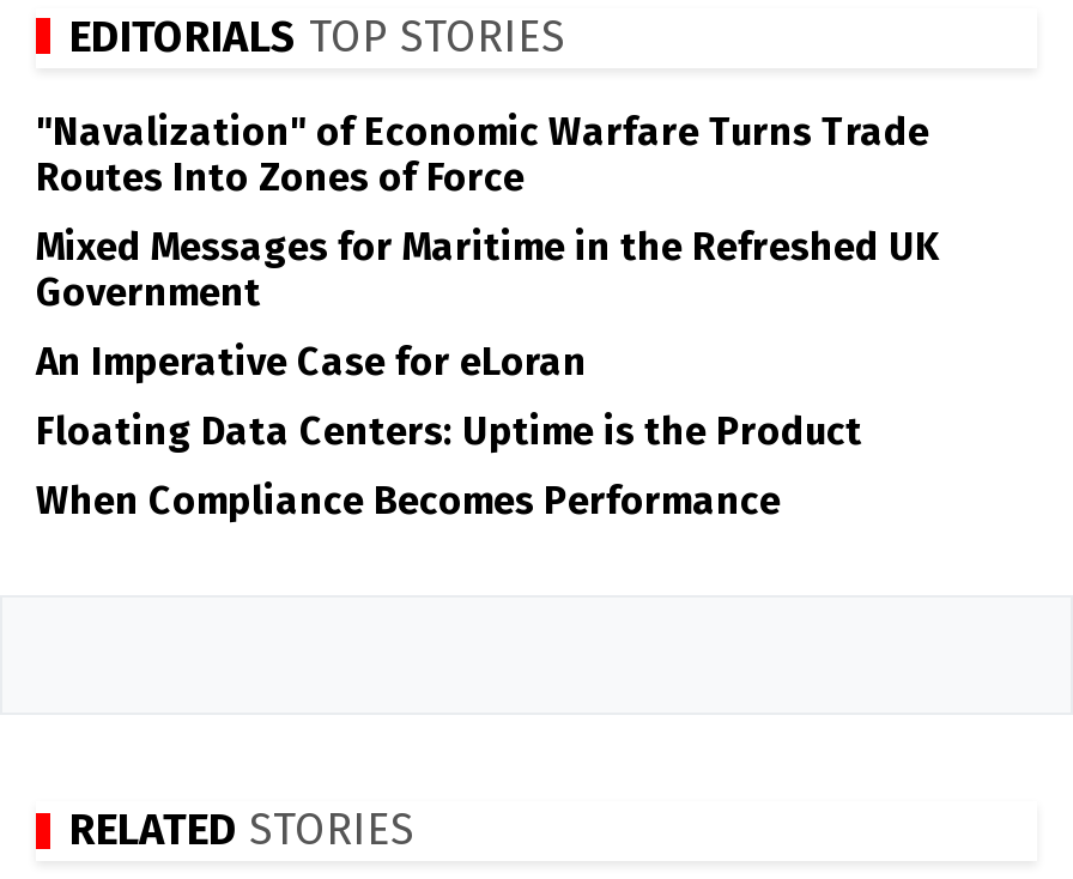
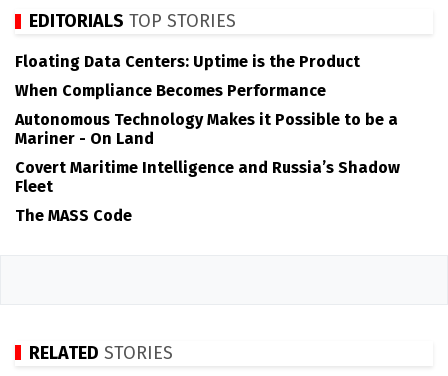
[36,110,939,385] "Navalization" of Economic Warfare Turns Trade | Routes Into Zones of Force | Mixed Messages for Maritime in the Refreshed UK | Government | An Imperative Case for eLoran -> none
moved [36,409,862,524] -> [15,52,360,100]: Floating Data Centers: Uptime is the Product | When Compliance Becomes Performance
none -> [15,110,400,225] Autonomous Technology Makes it Possible to be a | Mariner - On Land | Covert Maritime Intelligence and Russia’s Shadow | Fleet | The MASS Code

